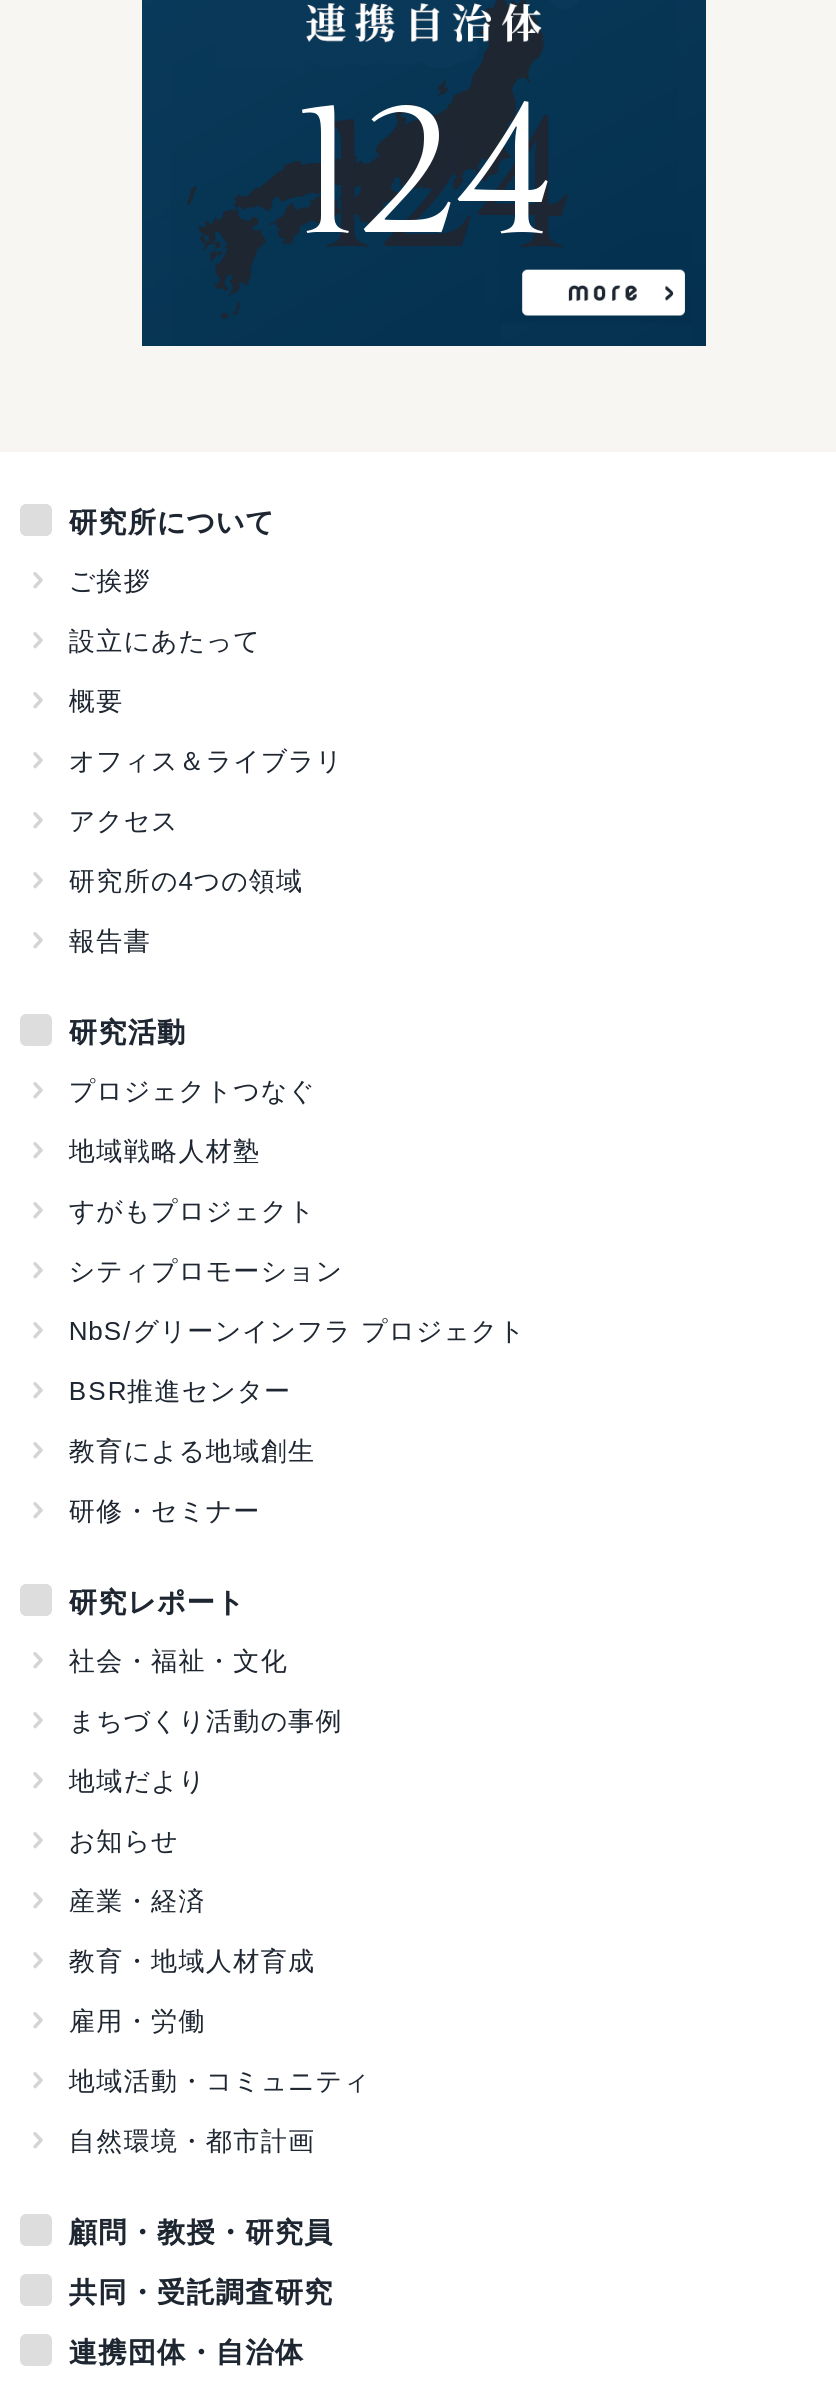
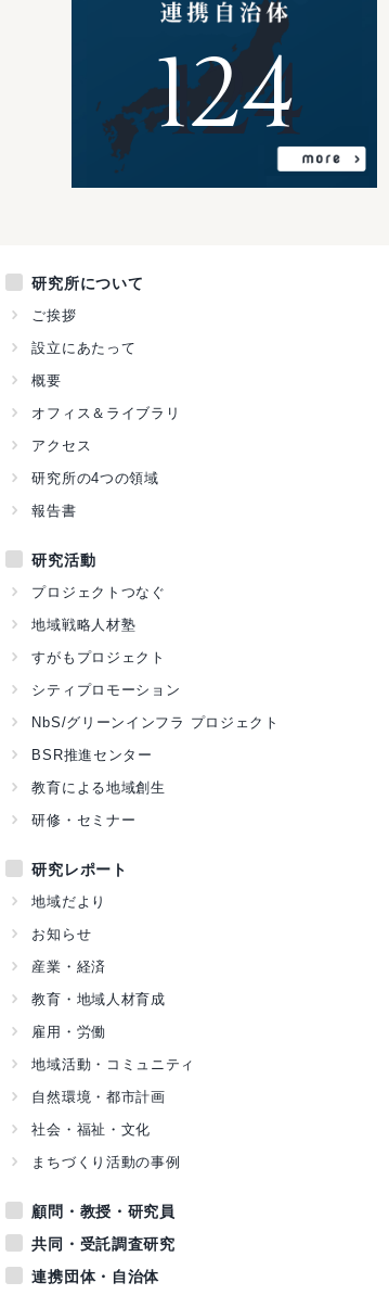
moved [69,1646,343,1736] -> [32,1121,180,1170]: 社会・福祉・文化 | まちづくり活動の事例
moved [69,1766,370,2156] -> [32,893,195,1105]: 地域だより | お知らせ | 産業・経済 | 教育・地域人材育成 | 雇用・労働 | 地域活動・コミュニティ | 自然環境・都市計画

